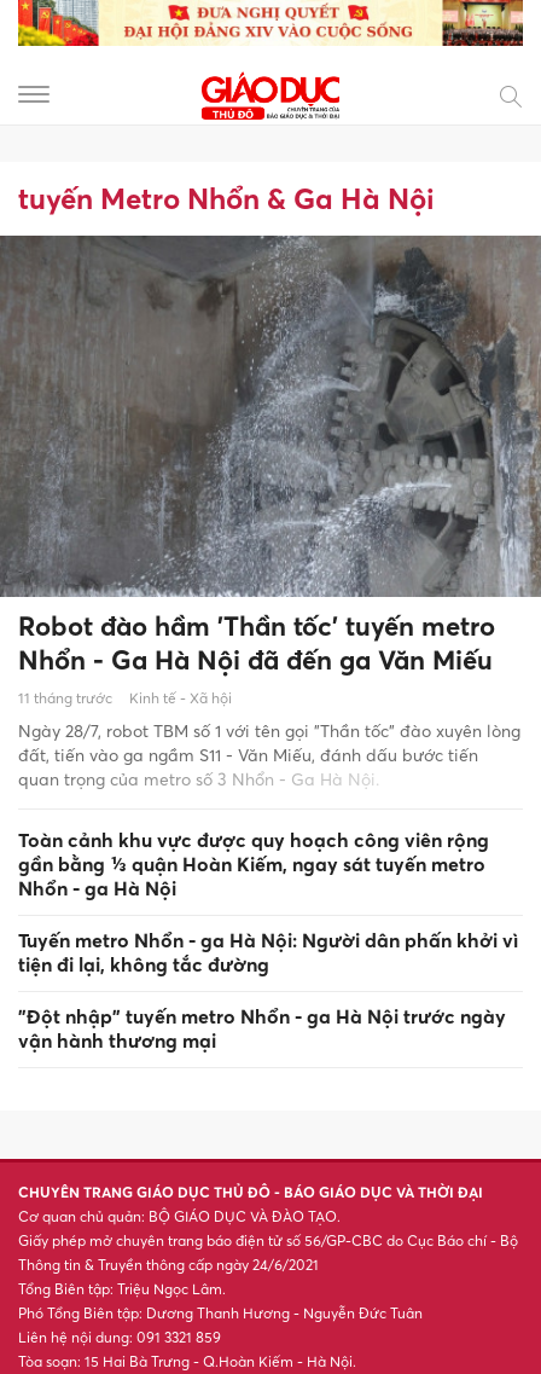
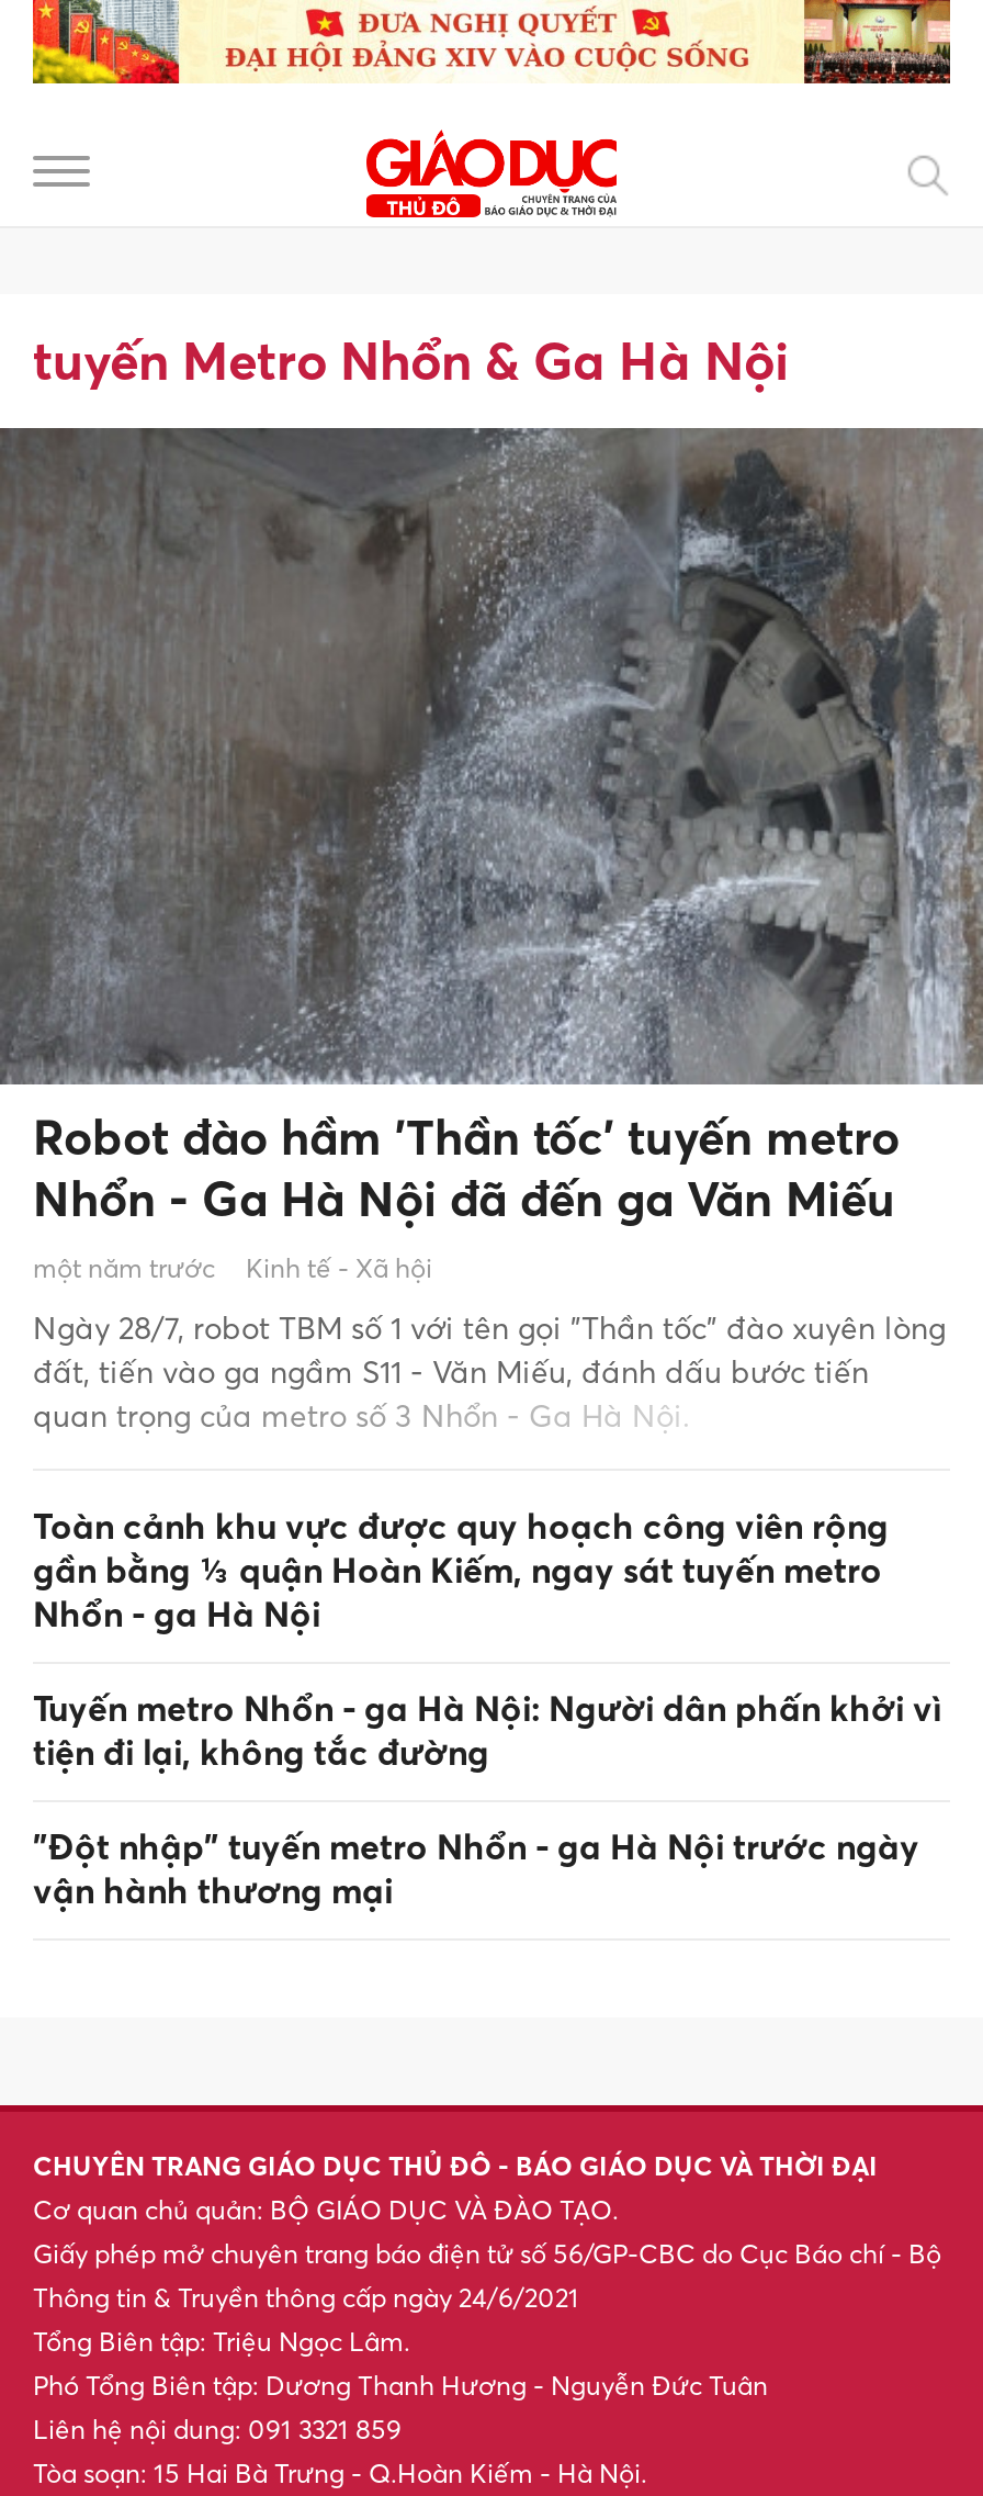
[18,689,112,707] 11 tháng trước -> [33,1251,215,1284] một năm trước

